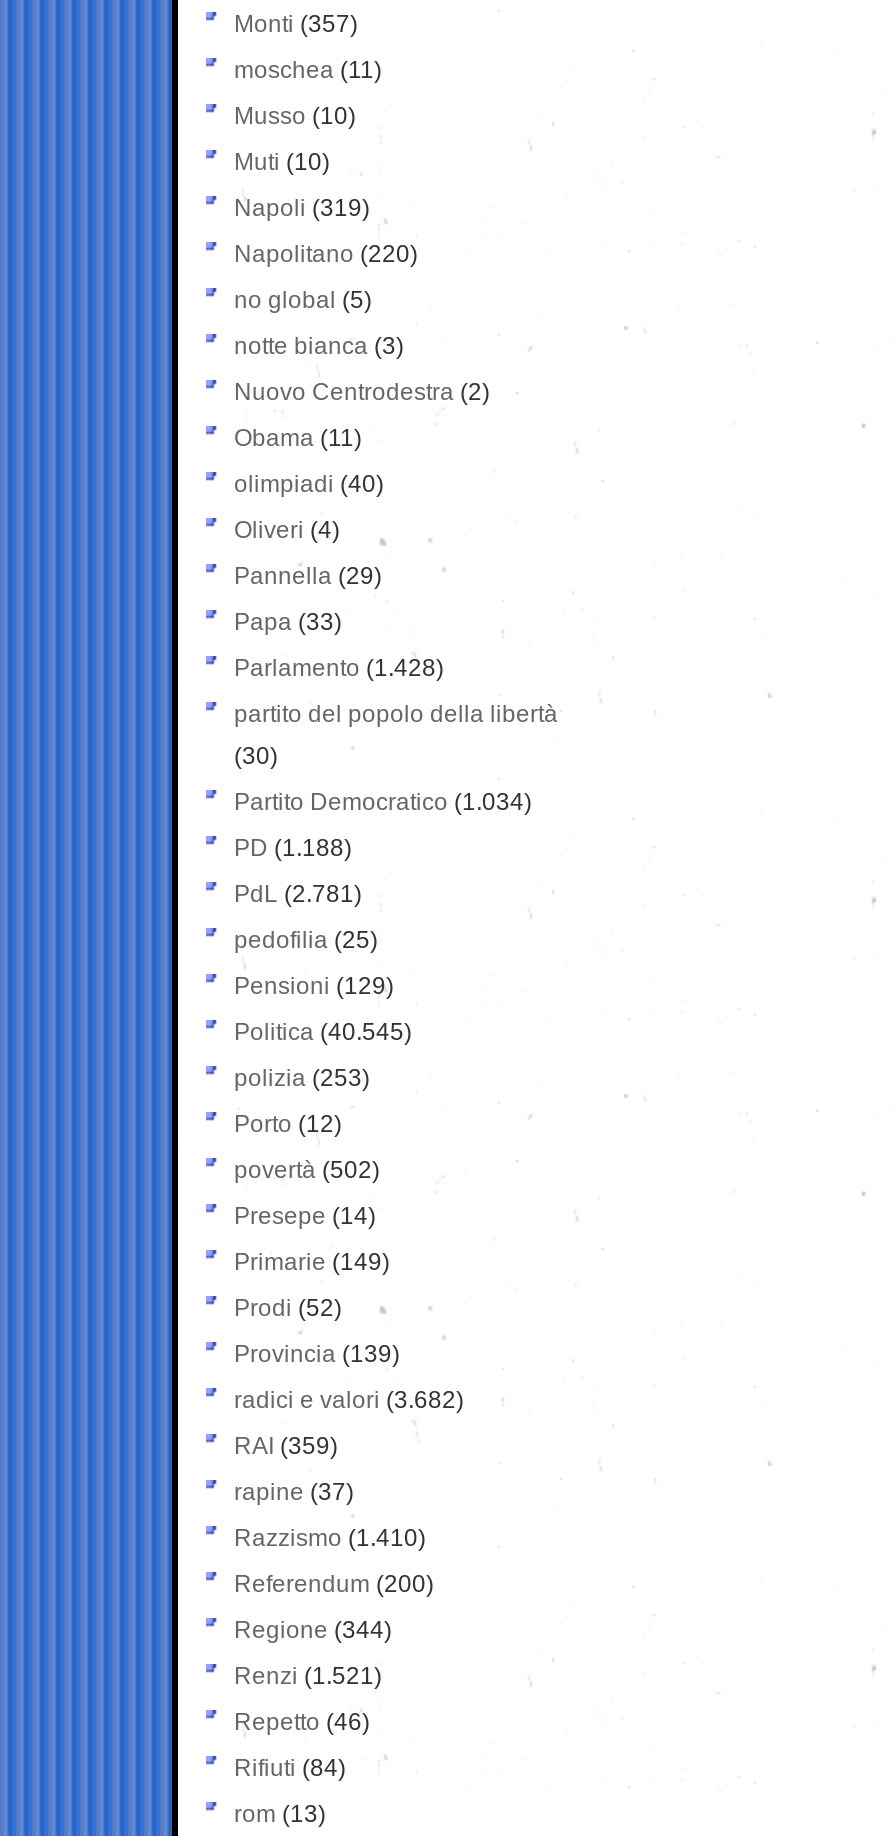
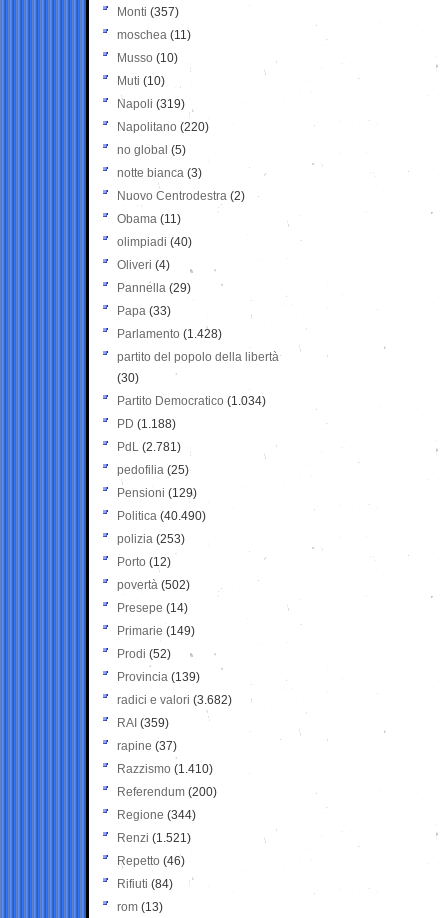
[234,1018,412,1046] Politica (40.545) -> [117,509,206,523] Politica (40.490)

